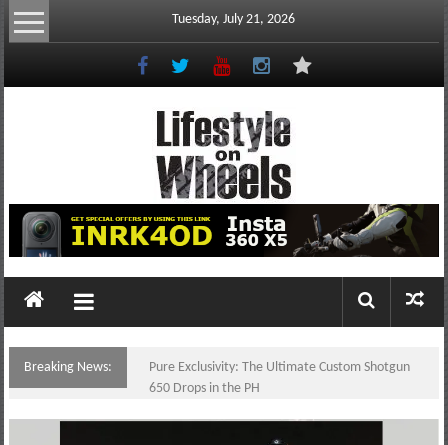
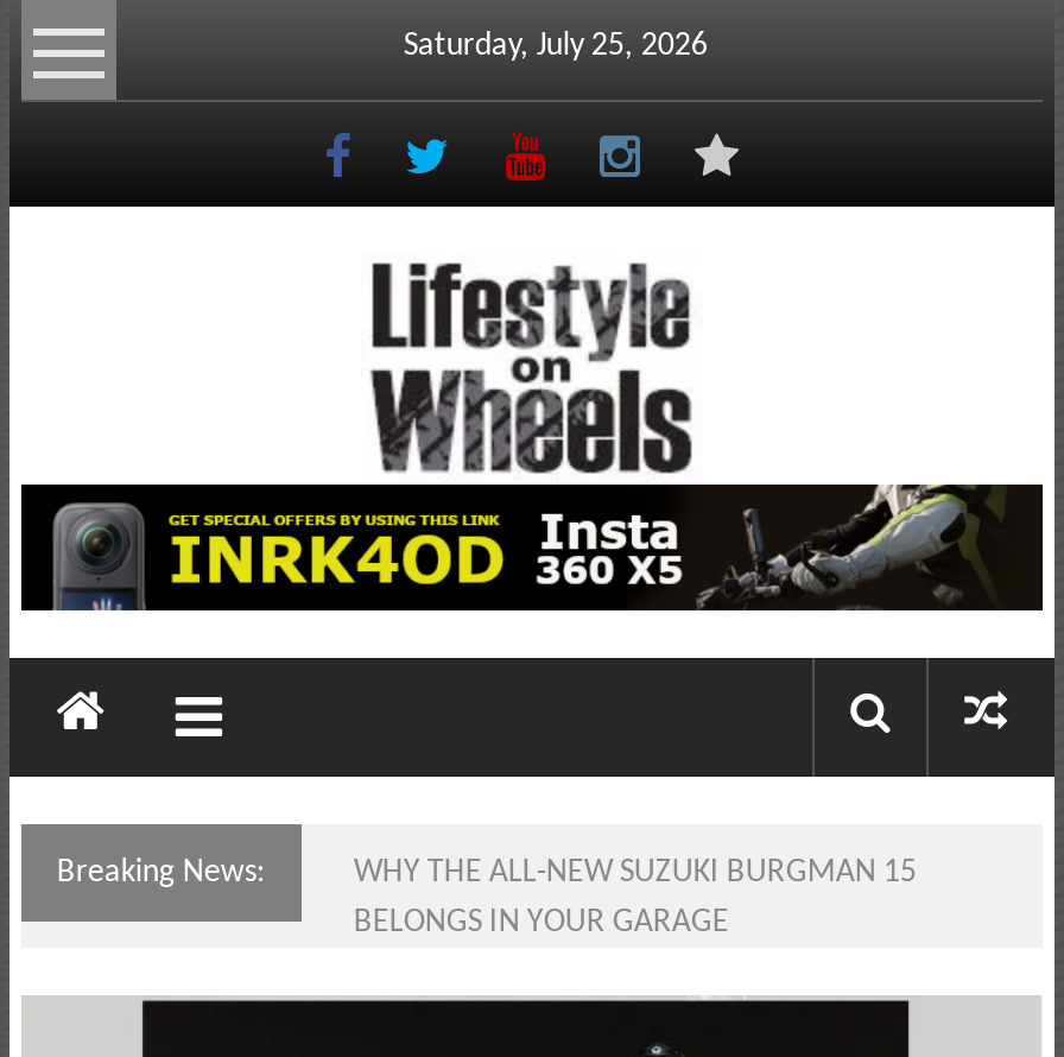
[172,12,295,27] Tuesday, July 21, 2026 -> [404,29,708,64] Saturday, July 25, 2026
[149,360,410,396] Pure Exclusivity: The Ultimate Custom Shotgun | 650 Drops in the PH -> [354,856,917,941] WHY THE ALL-NEW SUZUKI BURGMAN 15 | BELONGS IN YOUR GARAGE

